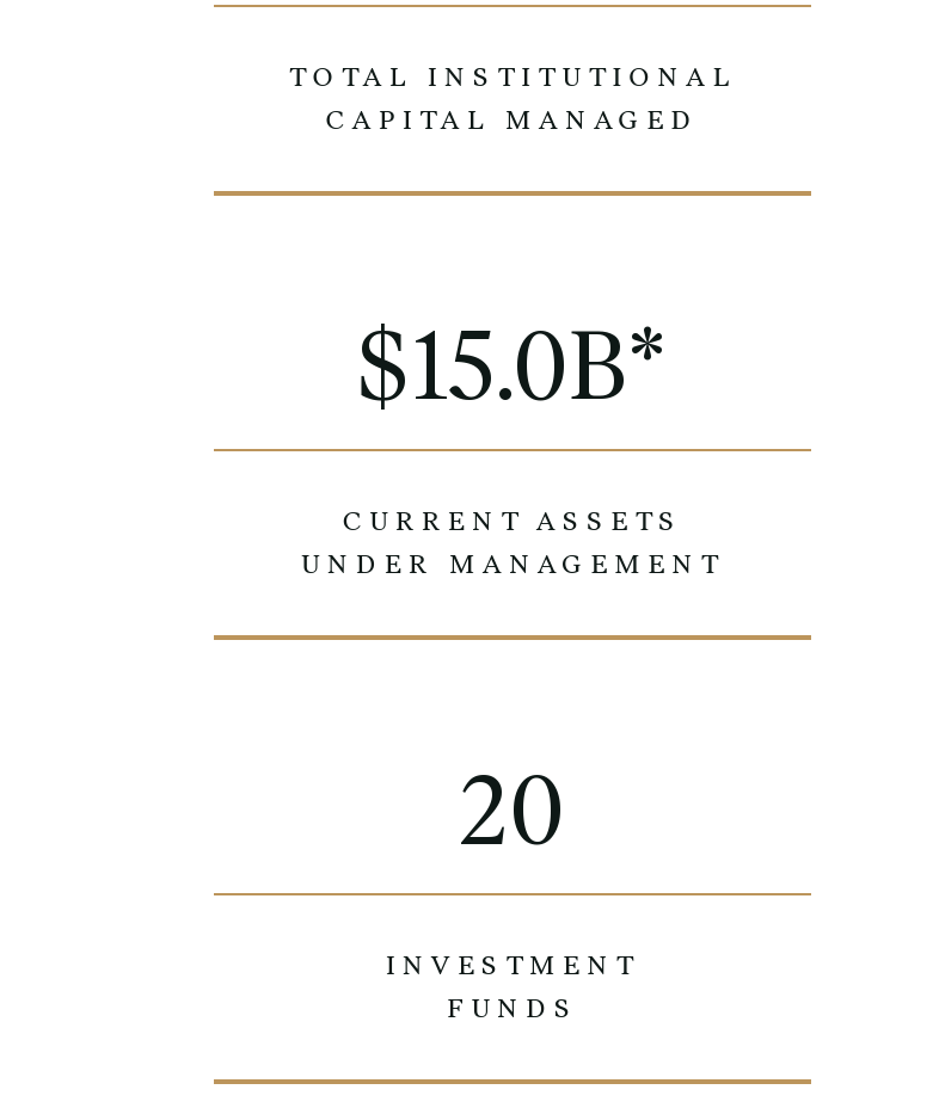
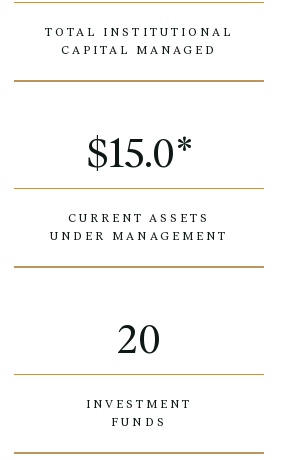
[356,308,669,422] $15.0B* -> [85,129,192,177] $15.0*

